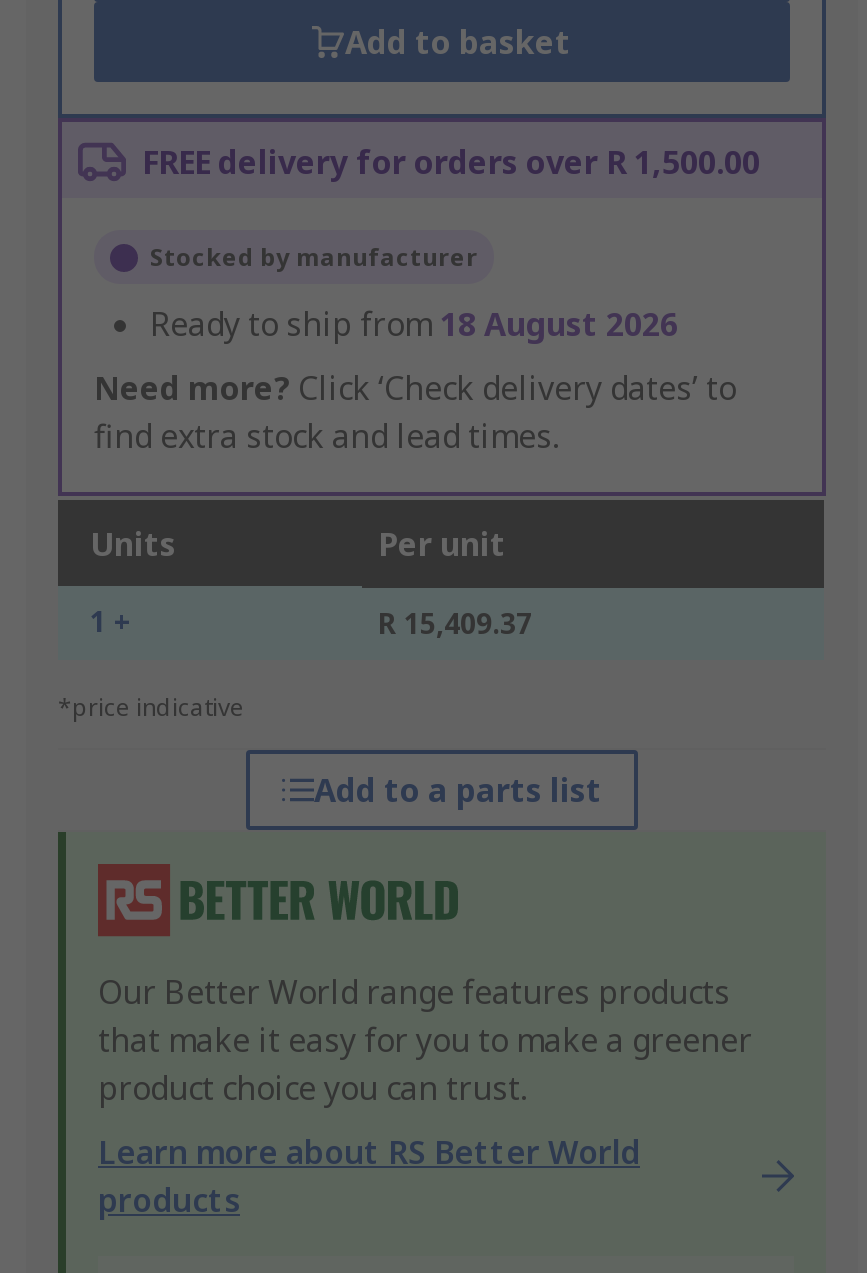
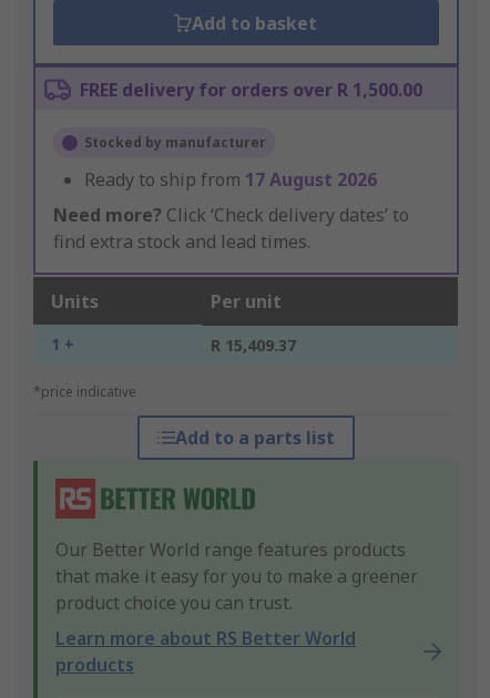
[150,303,678,347] Ready to ship from 18 August 2026 -> [84,168,377,192] Ready to ship from 17 August 2026

